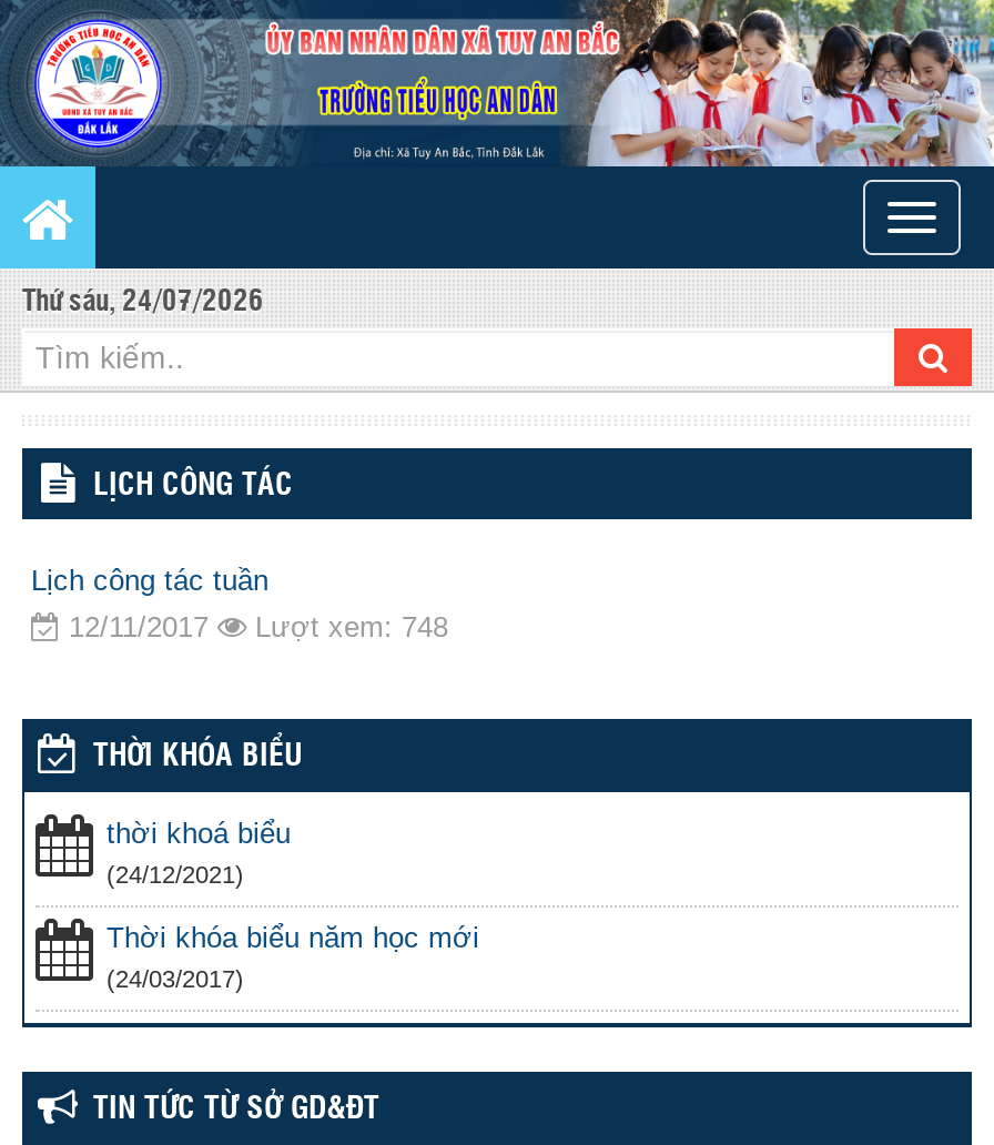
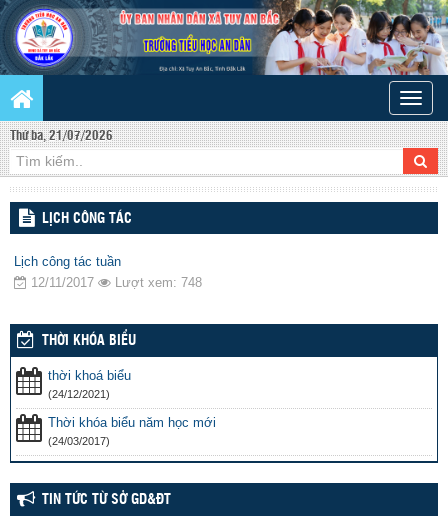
[22,288,264,317] Thứ sáu, 24/07/2026 -> [10,130,113,143] Thứ ba, 21/07/2026

